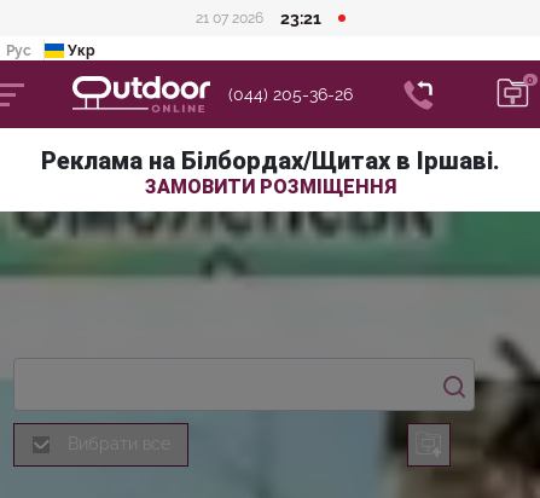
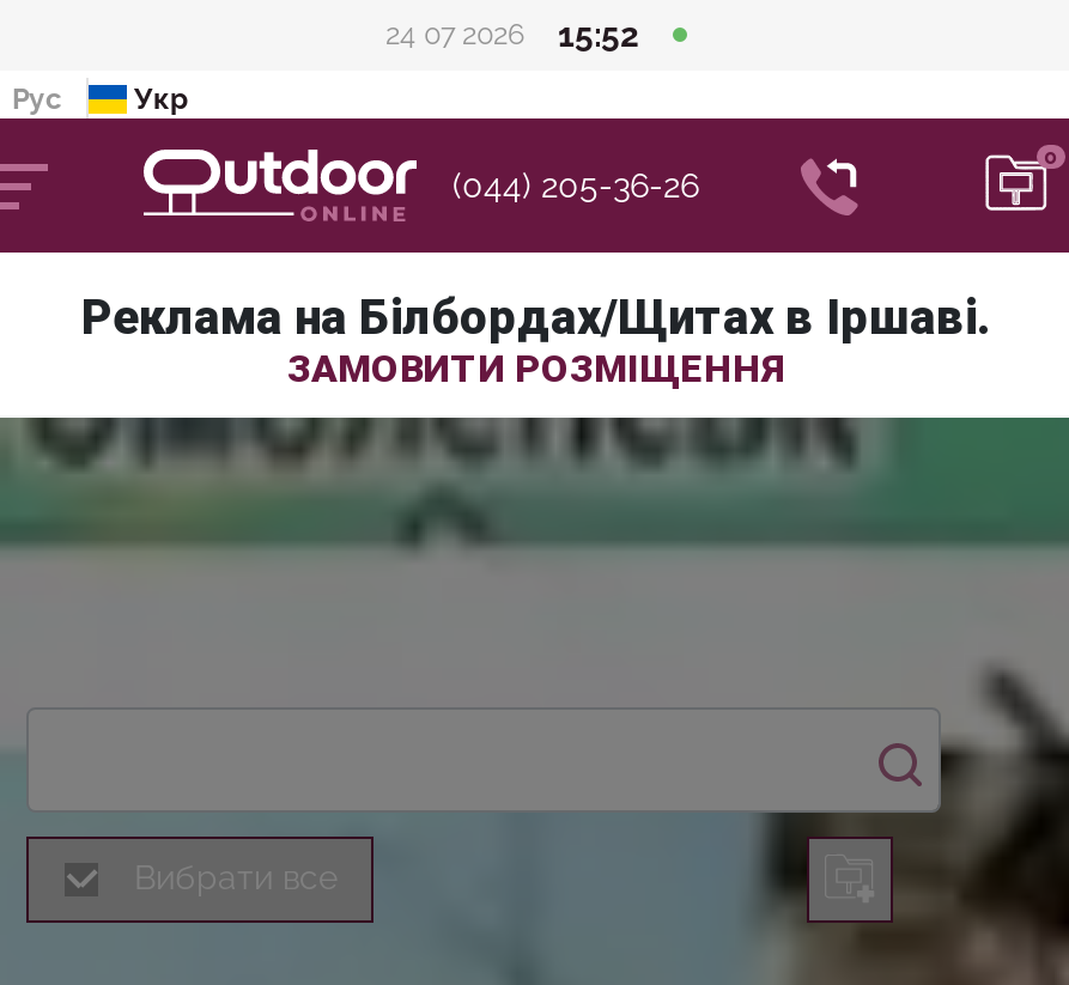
[196,10,263,27] 21 07 2026 -> [385,18,524,51] 24 07 2026
[280,8,321,27] 23:21 -> [558,14,639,53] 15:52

